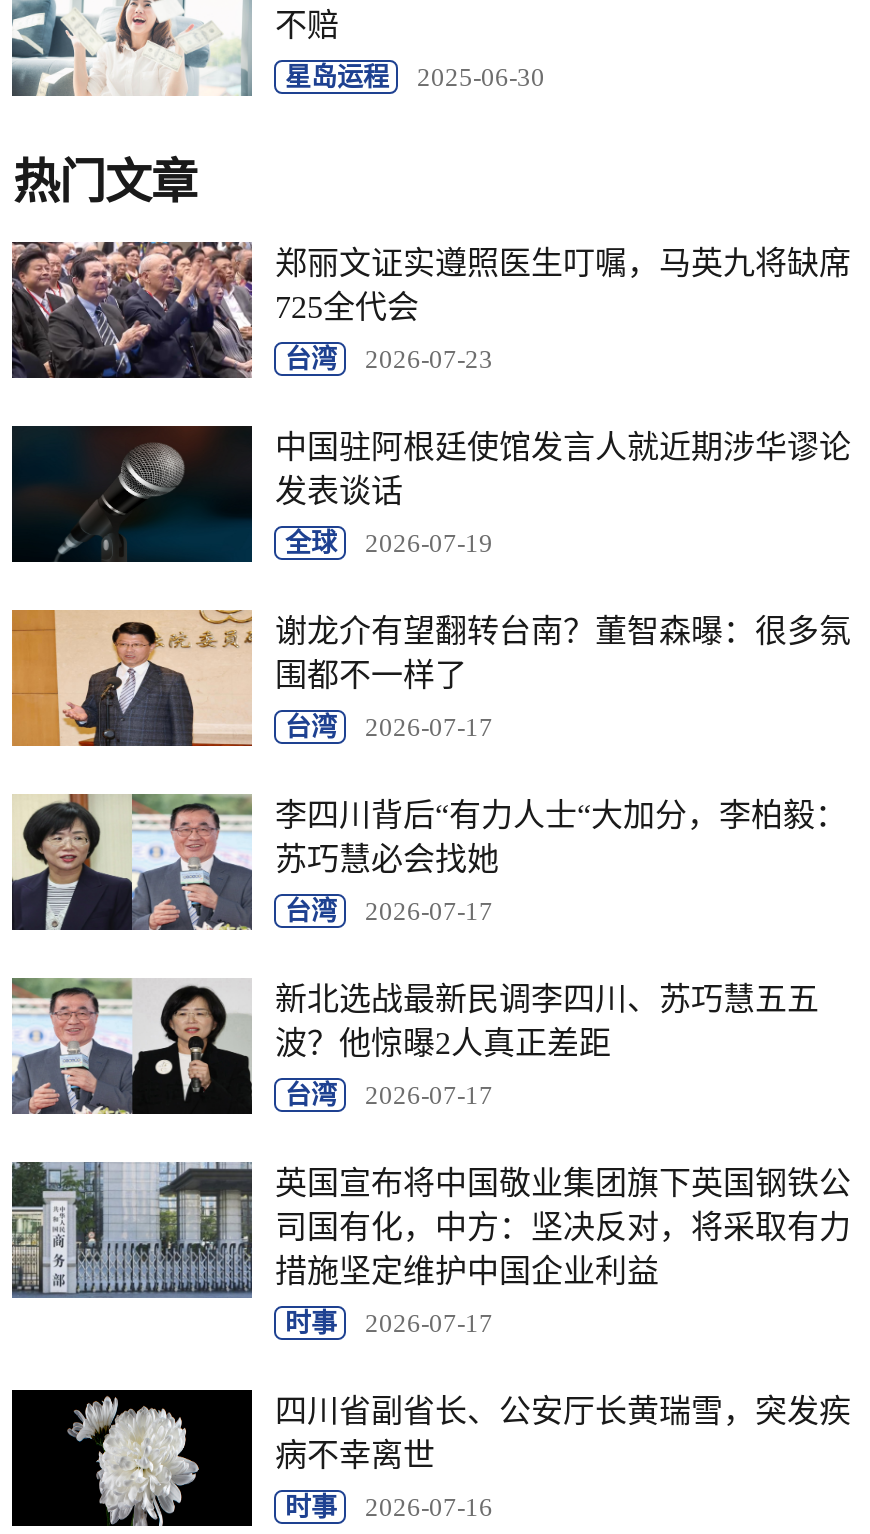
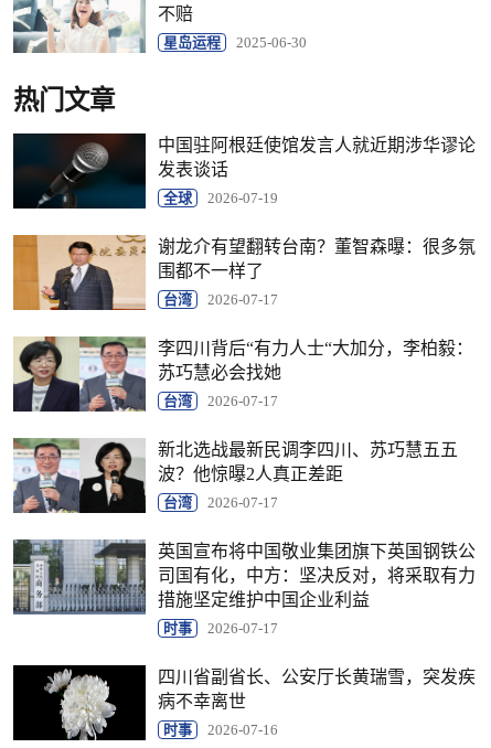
[10,242,851,380] [image] | 郑丽文证实遵照医生叮嘱，马英九将缺席 | 725全代会 | 台湾 | 2026-07-23 -> none

